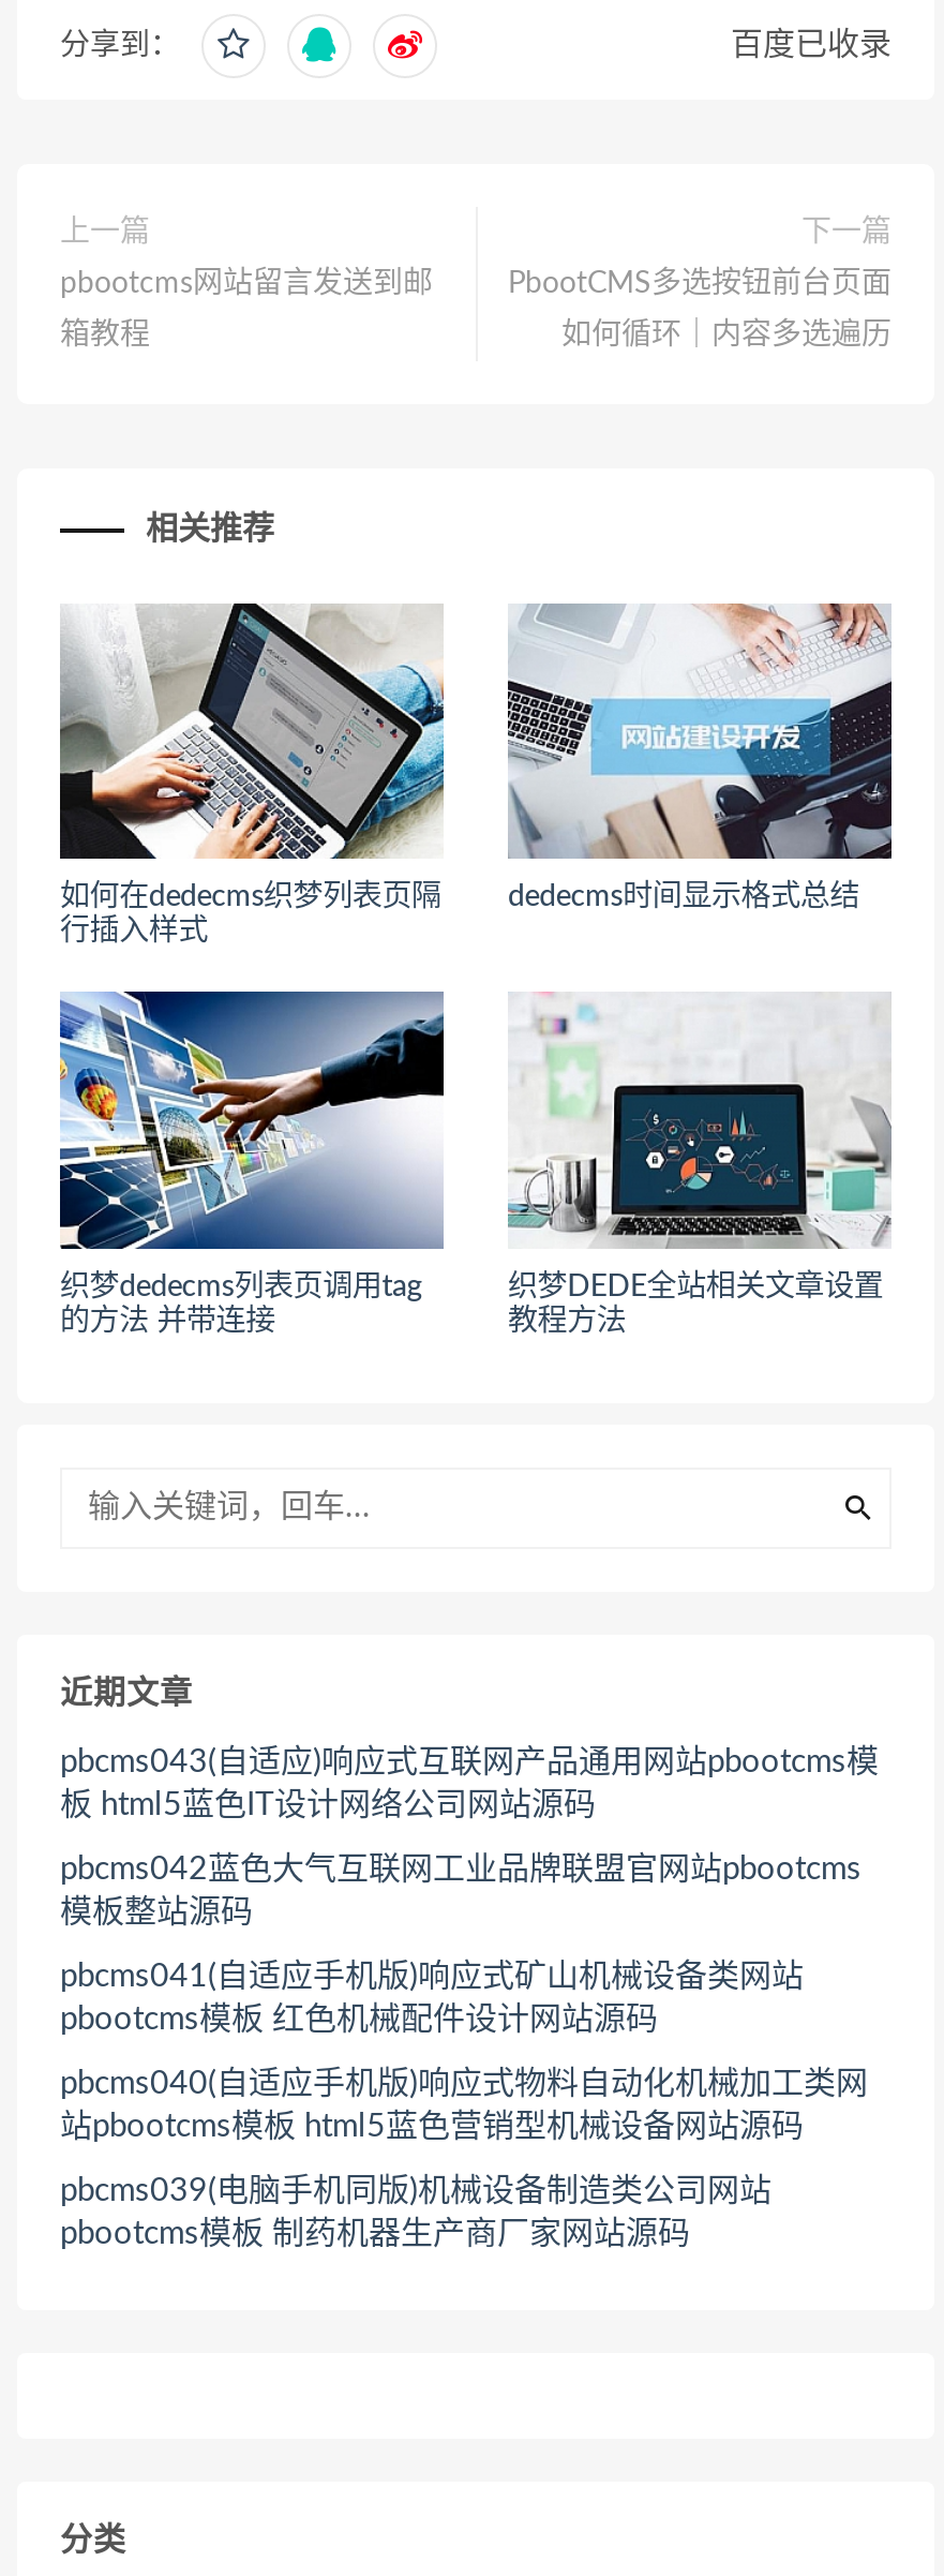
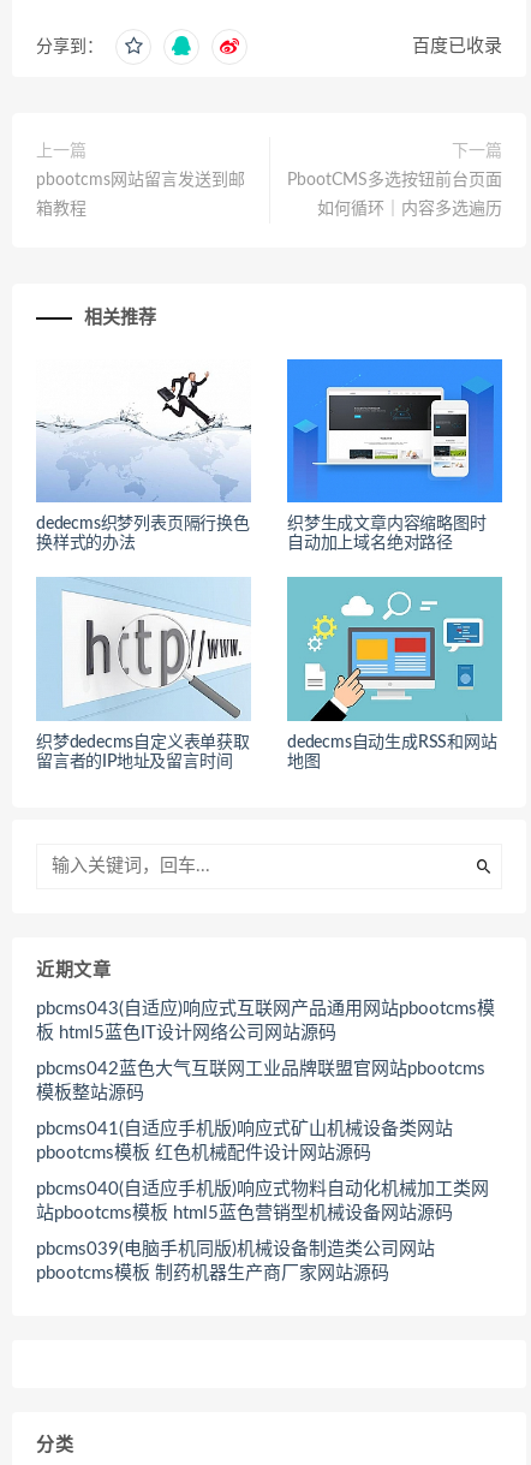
[58,601,446,947] [image] | 如何在dedecms织梦列表页隔 | 行插入样式 -> [36,359,252,552] [image] | dedecms织梦列表页隔行换色 | 换样式的办法
[506,601,894,913] [image] | dedecms时间显示格式总结 -> [286,358,503,552] [image] | 织梦生成文章内容缩略图时 | 自动加上域名绝对路径
[58,989,446,1336] [image] | 织梦dedecms列表页调用tag | 的方法 并带连接 -> [36,577,251,770] [image] | 织梦dedecms自定义表单获取 | 留言者的IP地址及留言时间
[508,992,891,1336] [image] | 织梦DEDE全站相关文章设置 | 教程方法 -> [286,576,502,770] [image] | dedecms自动生成RSS和网站 | 地图

